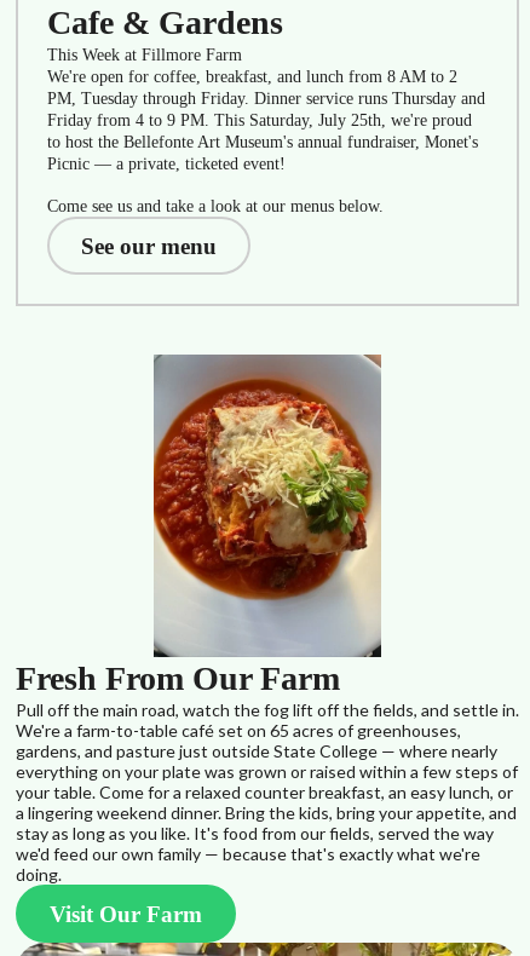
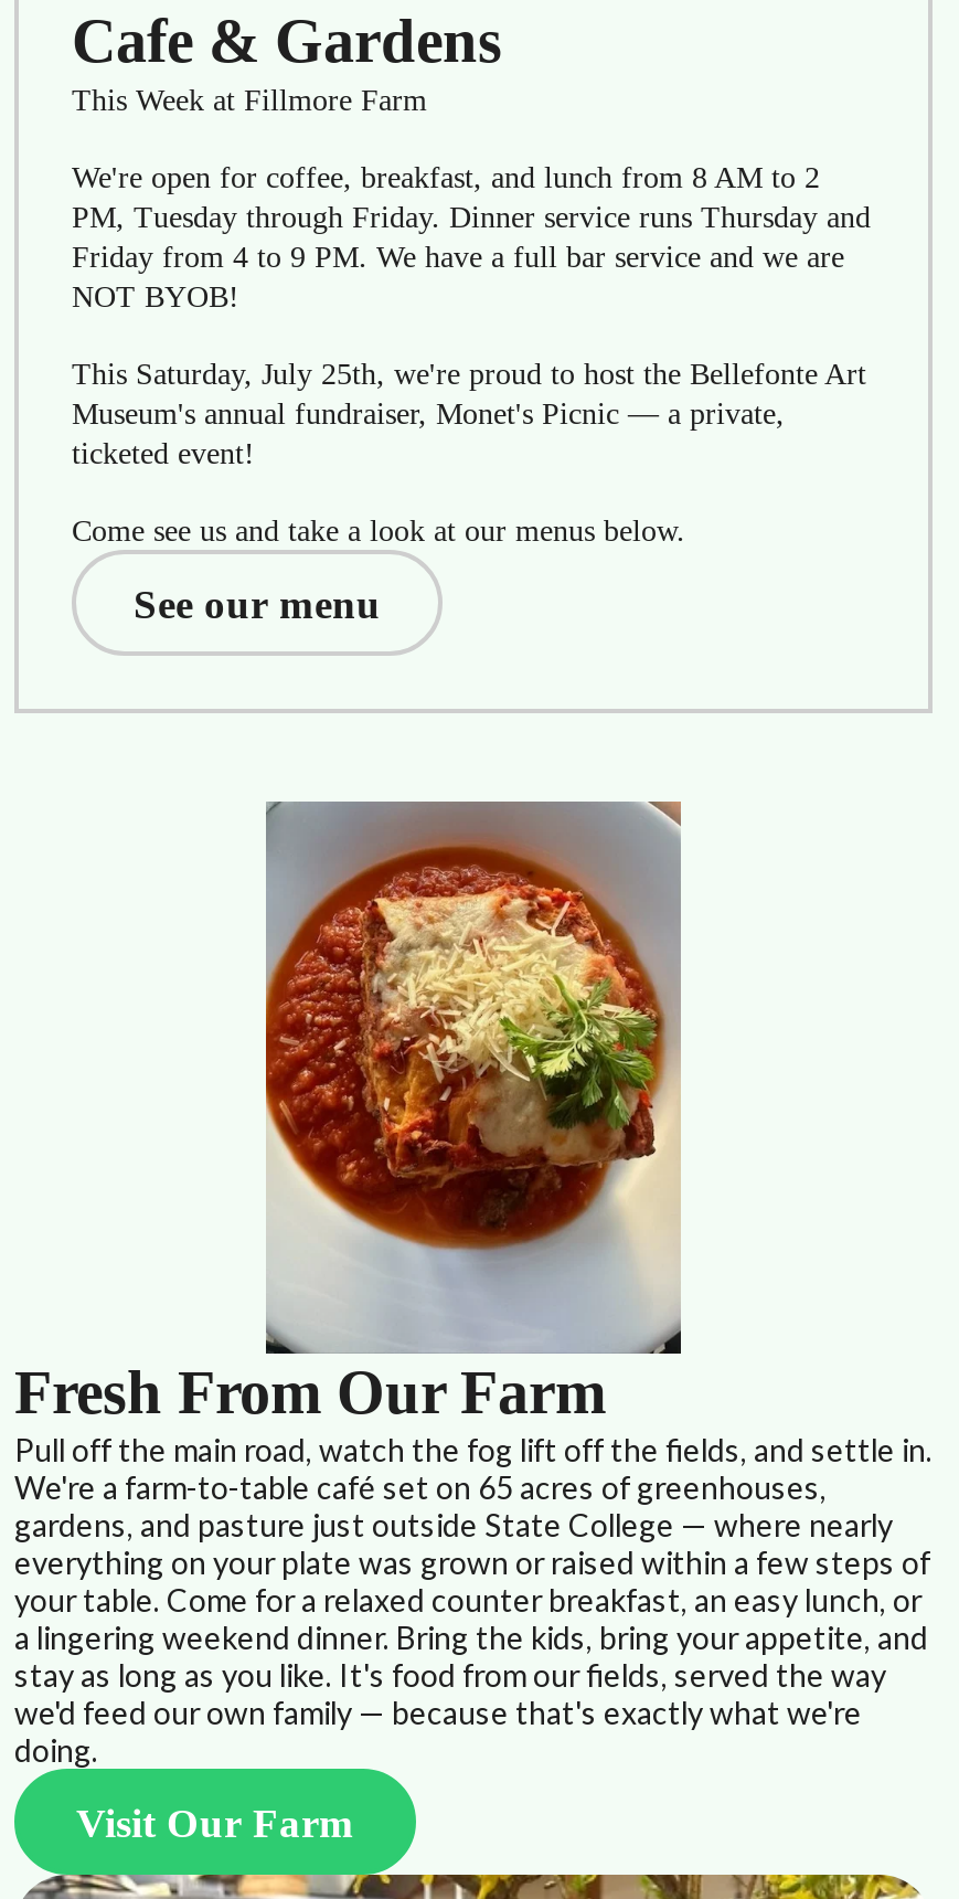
[47,111,478,173] Friday from 4 to 9 PM. This Saturday, July 25th, we're proud | to host the Bellefonte Art Museum's annual fundraiser, Monet's | Picnic — a private, ticketed event! -> [72,241,866,470] Friday from 4 to 9 PM. We have a full bar service and we are | NOT BYOB! | This Saturday, July 25th, we're proud to host the Bellefonte Art | Museum's annual fundraiser, Monet's Picnic — a private, | ticketed event!

